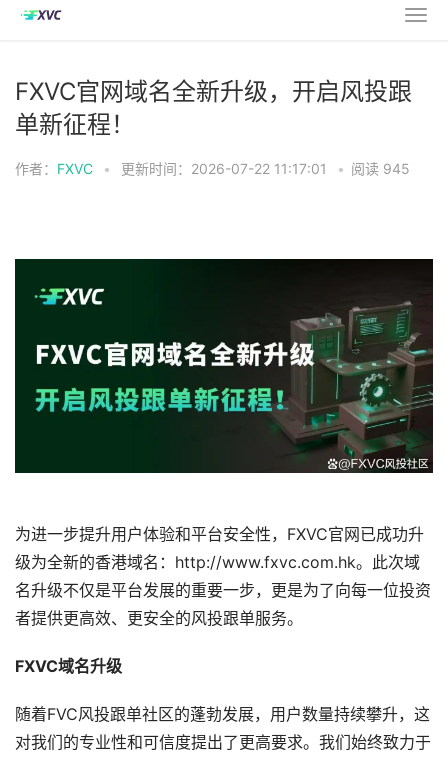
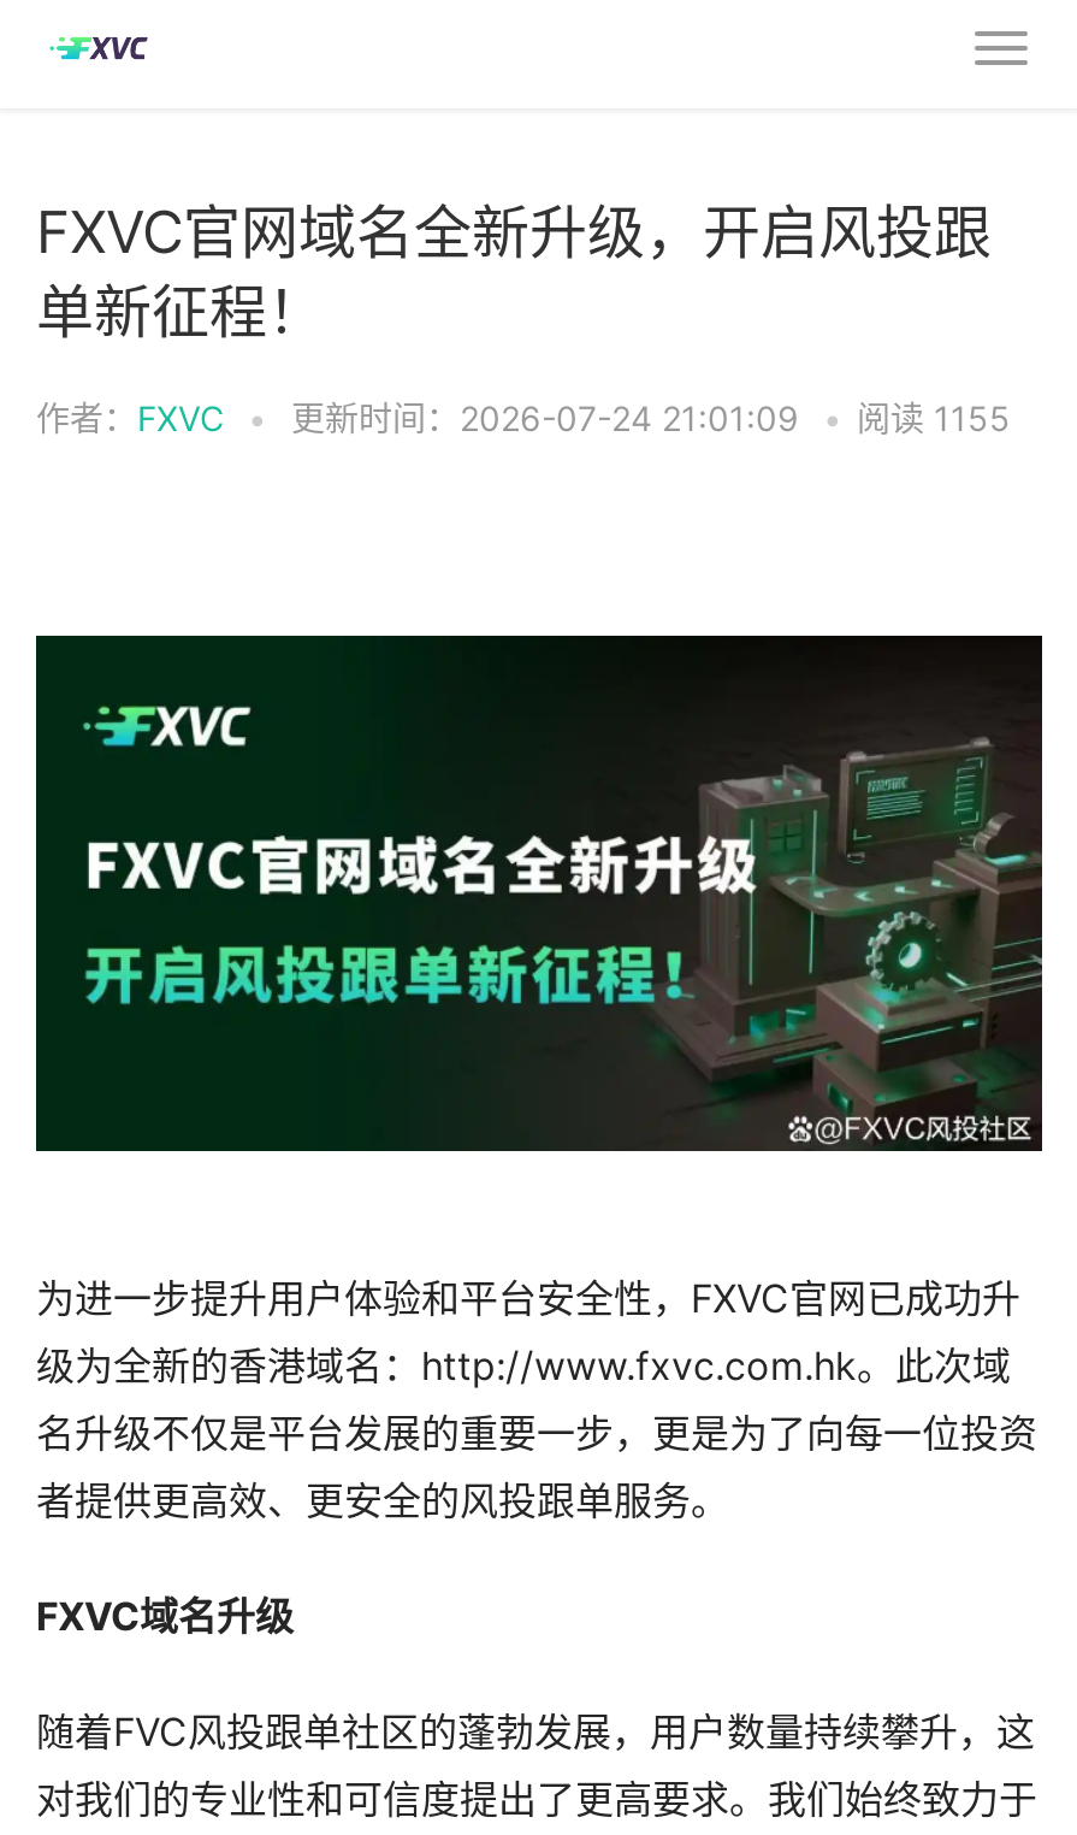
[15,160,410,177] 作者：FXVC • 更新时间：2026-07-22 11:17:01 • 阅读 945 -> [36,397,1011,438] 作者：FXVC • 更新时间：2026-07-24 21:01:09 • 阅读 1155

